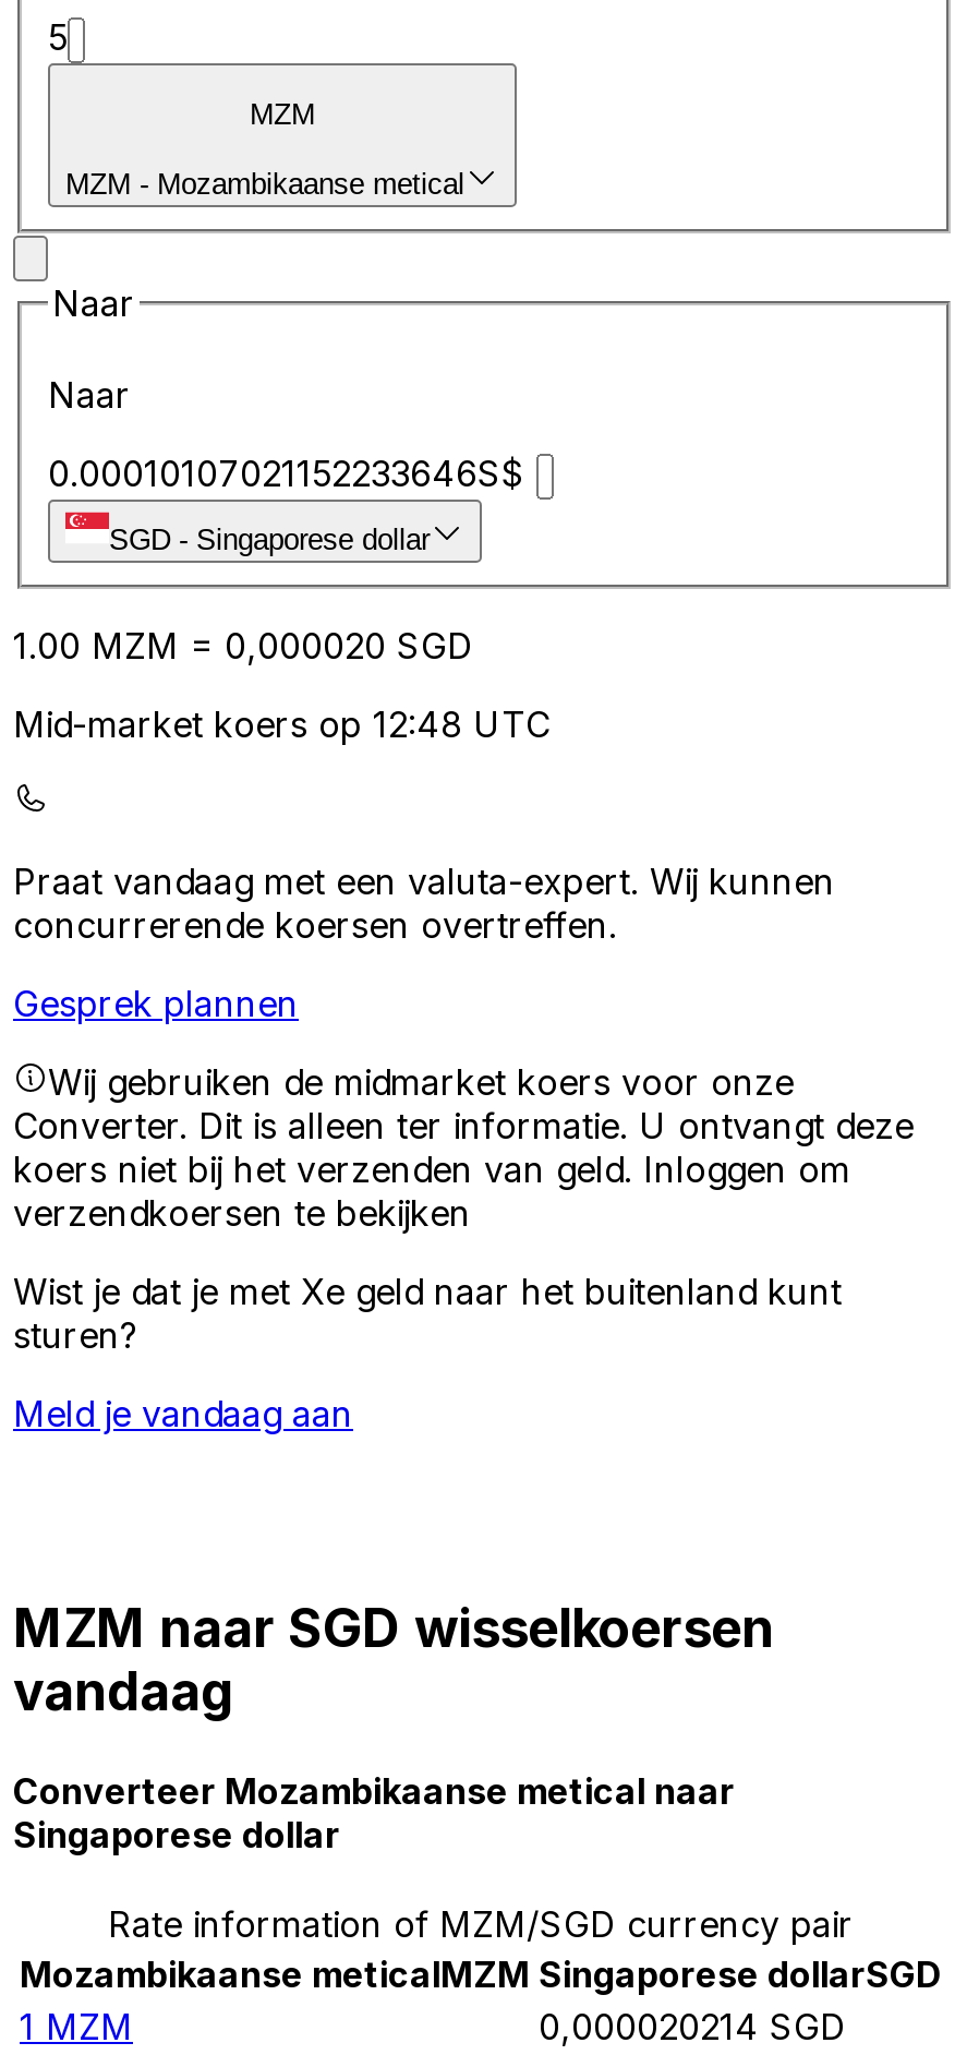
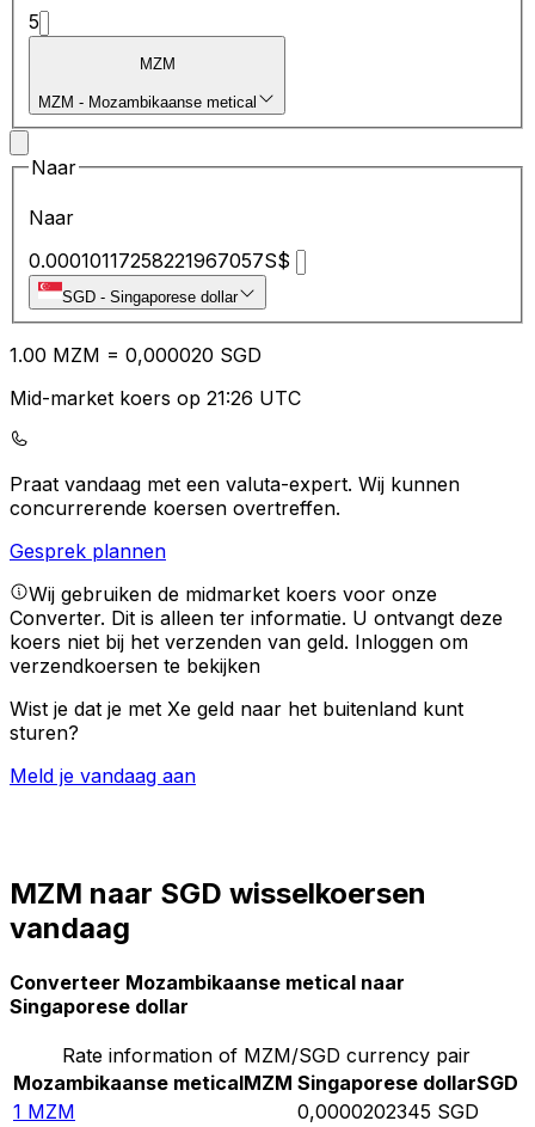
[48,452,536,495] 0.00010107021152233646S$ -> [29,249,296,272] 0.00010117258221967057S$
[13,702,549,746] Mid-market koers op 12:48 UTC -> [10,386,301,410] Mid-market koers op 21:26 UTC
[539,2006,846,2050] 0,000020214 SGD -> [297,1100,479,1124] 0,0000202345 SGD

